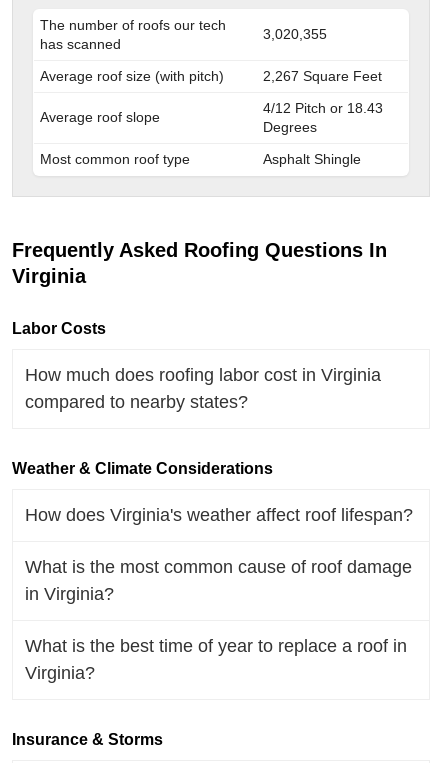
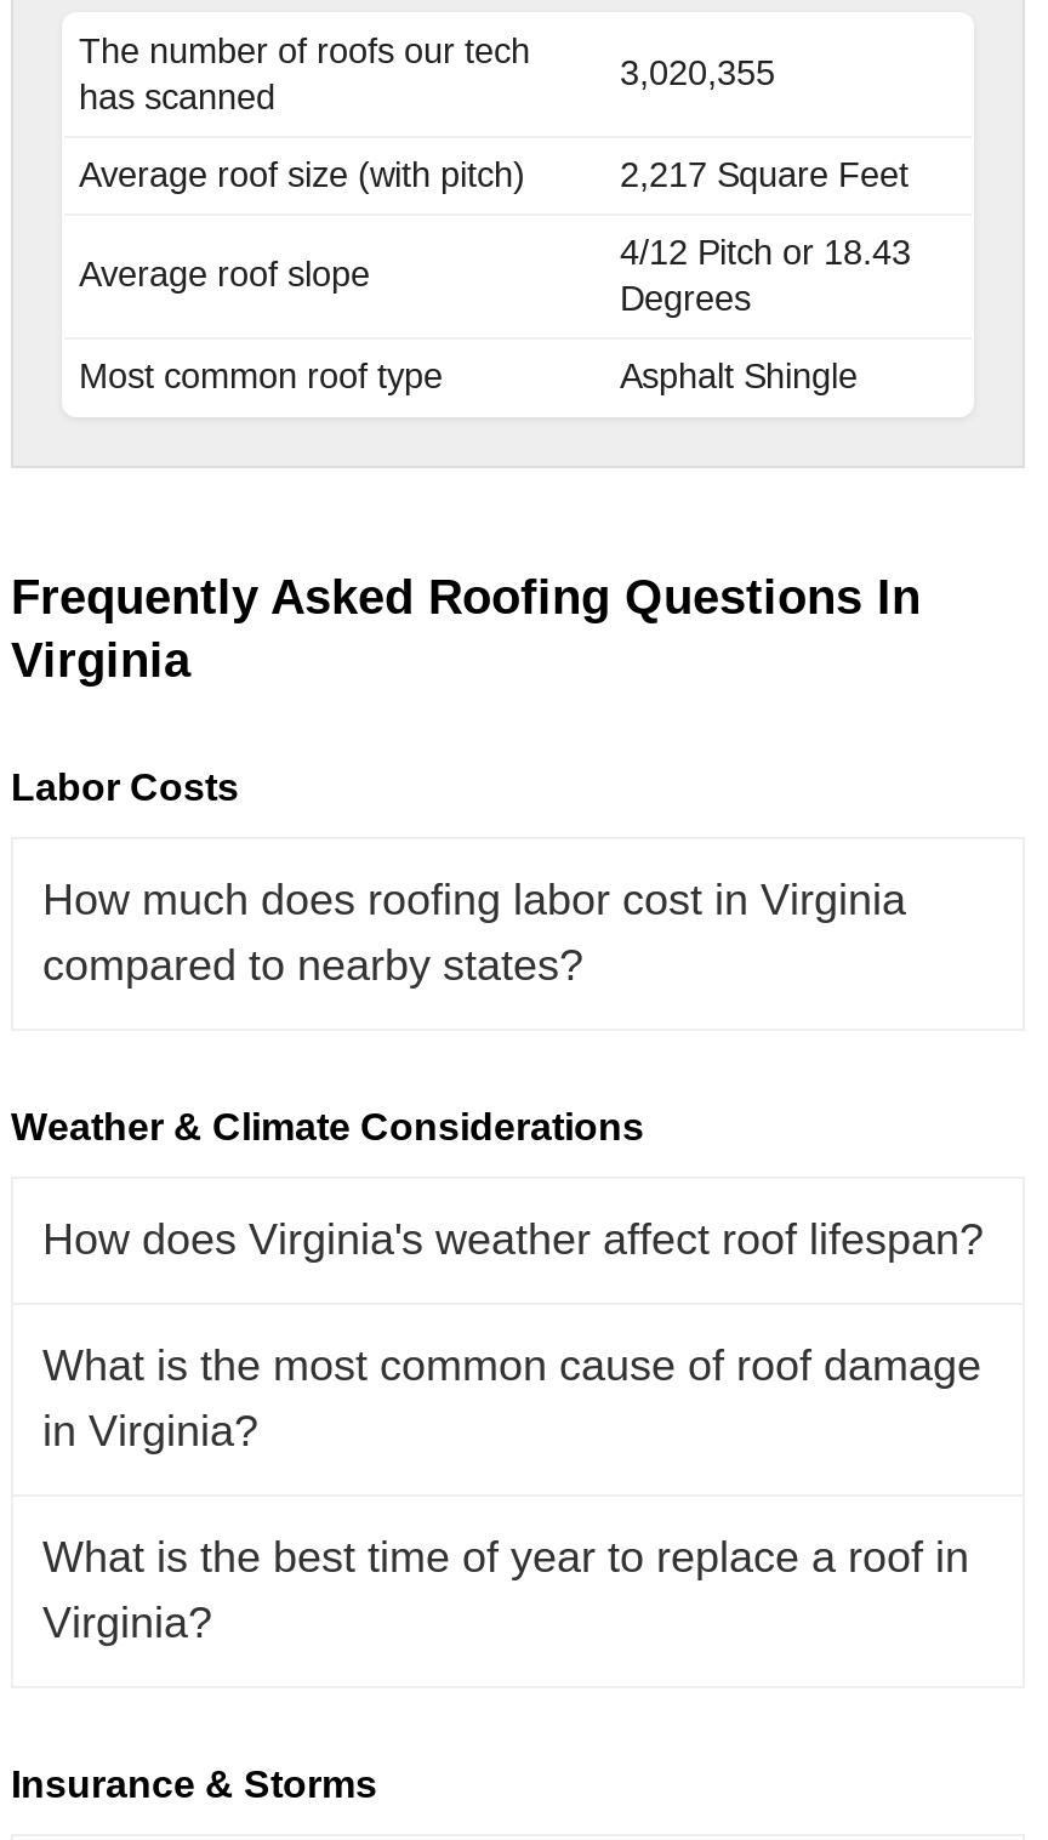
[263,68,382,84] 2,267 Square Feet -> [620,154,909,193] 2,217 Square Feet

